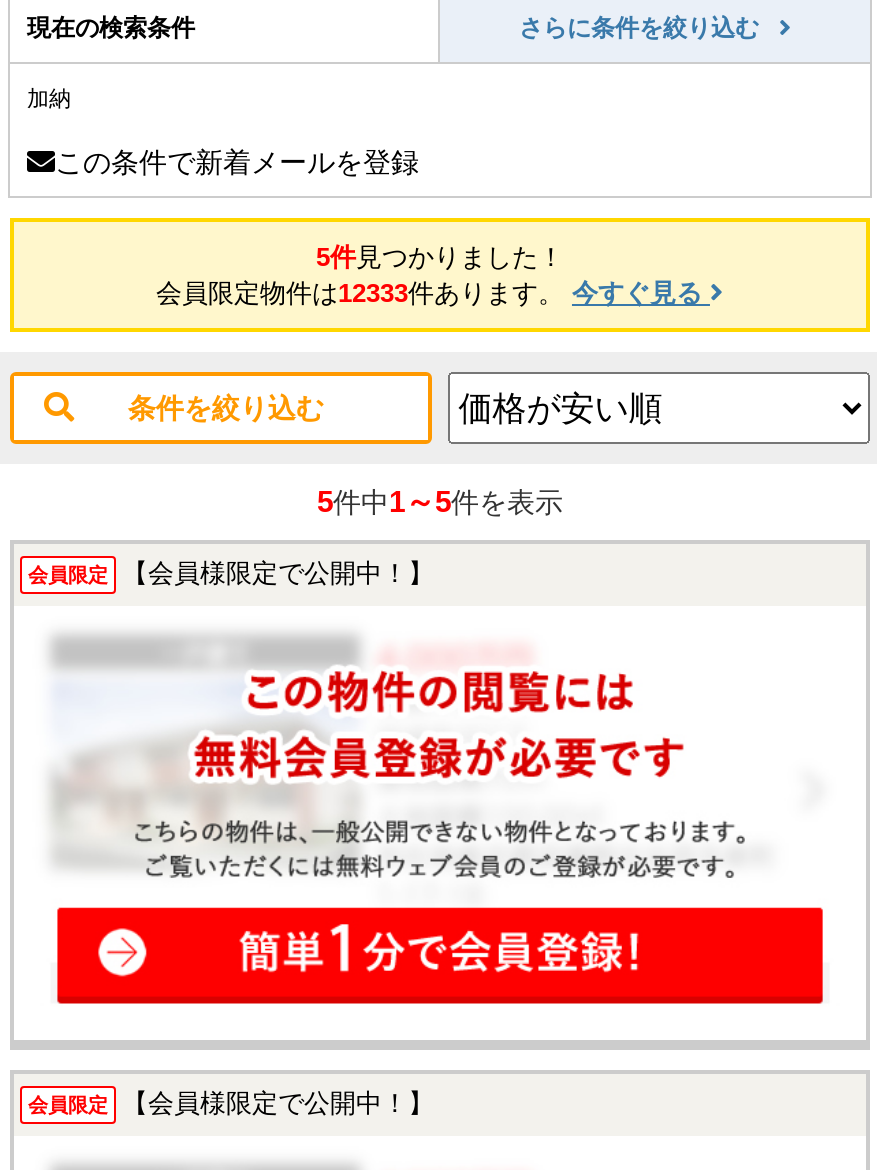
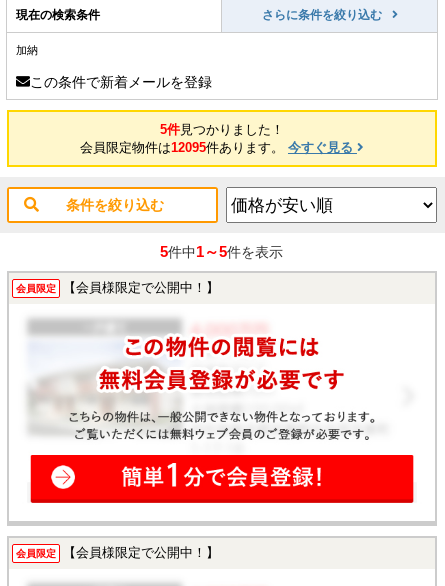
[156,278,710,308] 会員限定物件は12333件あります。今すぐ見る -> [80,140,357,155] 会員限定物件は12095件あります。今すぐ見る

